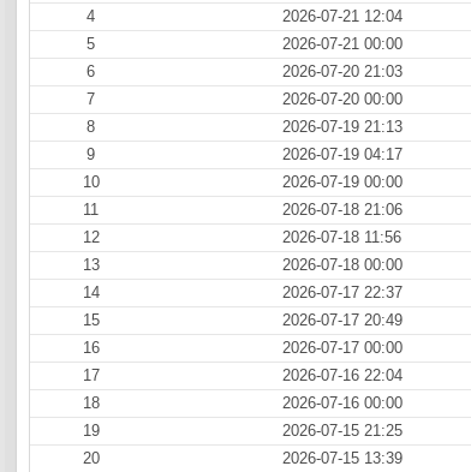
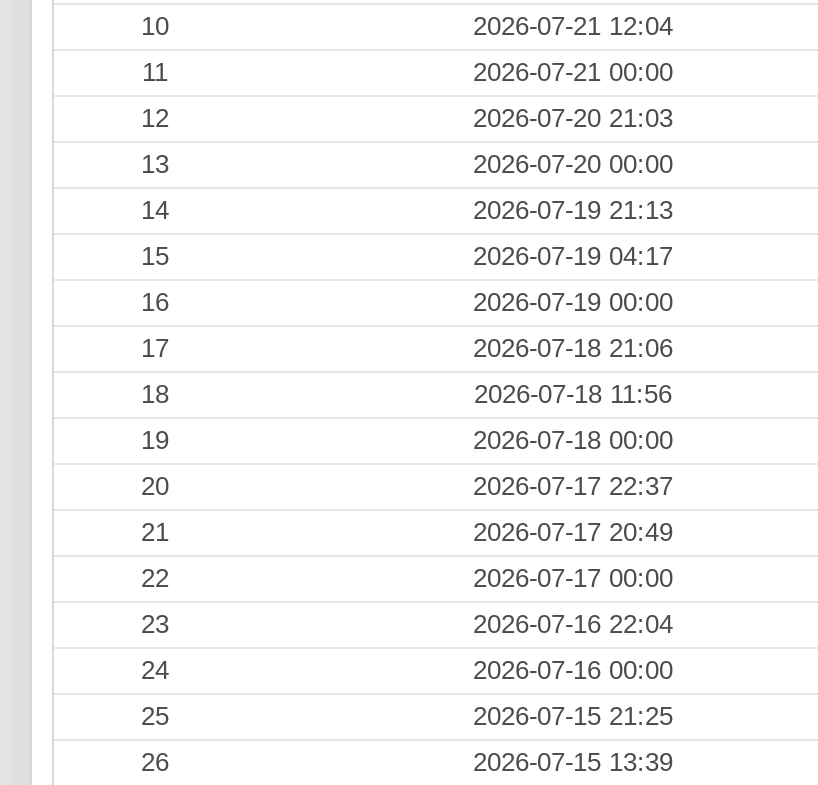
[87,7,95,25] 4 -> [141,11,169,41] 10
[87,35,95,53] 5 -> [142,57,168,87] 11
[87,62,95,80] 6 -> [141,103,169,133] 12
[87,90,95,108] 7 -> [141,149,169,179] 13
[87,118,95,136] 8 -> [141,195,169,225] 14
[87,145,95,163] 9 -> [141,241,169,271] 15
[82,173,99,191] 10 -> [141,287,169,317] 16
[83,201,99,219] 11 -> [141,333,169,363] 17
[82,228,99,246] 12 -> [141,379,169,409] 18
[82,256,99,274] 13 -> [141,425,169,455] 19
[82,283,99,301] 14 -> [141,471,169,501] 20
[82,311,99,329] 15 -> [141,517,169,547] 21
[82,339,99,357] 16 -> [141,563,169,593] 22
[82,366,99,384] 17 -> [141,609,169,639] 23
[82,394,99,412] 18 -> [141,655,169,685] 24
[82,422,99,440] 19 -> [141,701,169,731] 25
[82,449,99,467] 20 -> [141,747,169,777] 26

